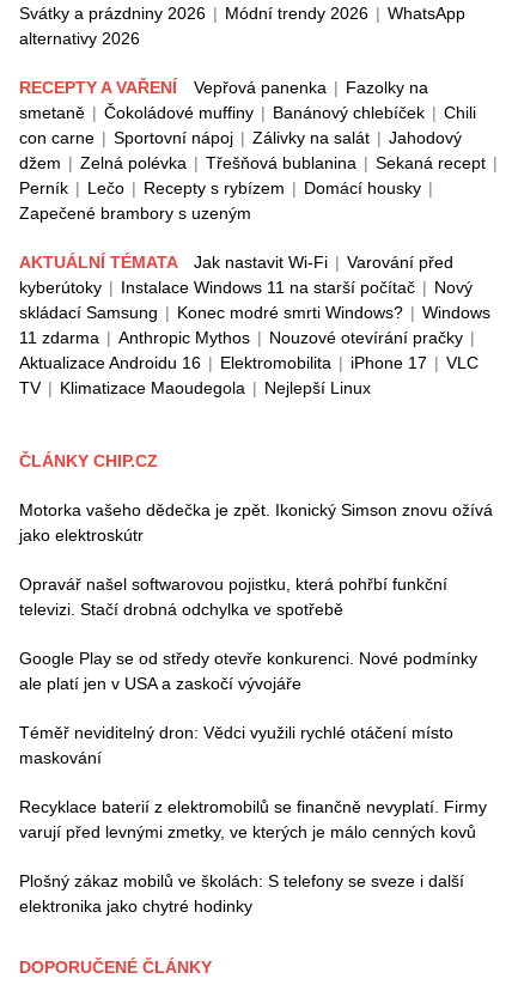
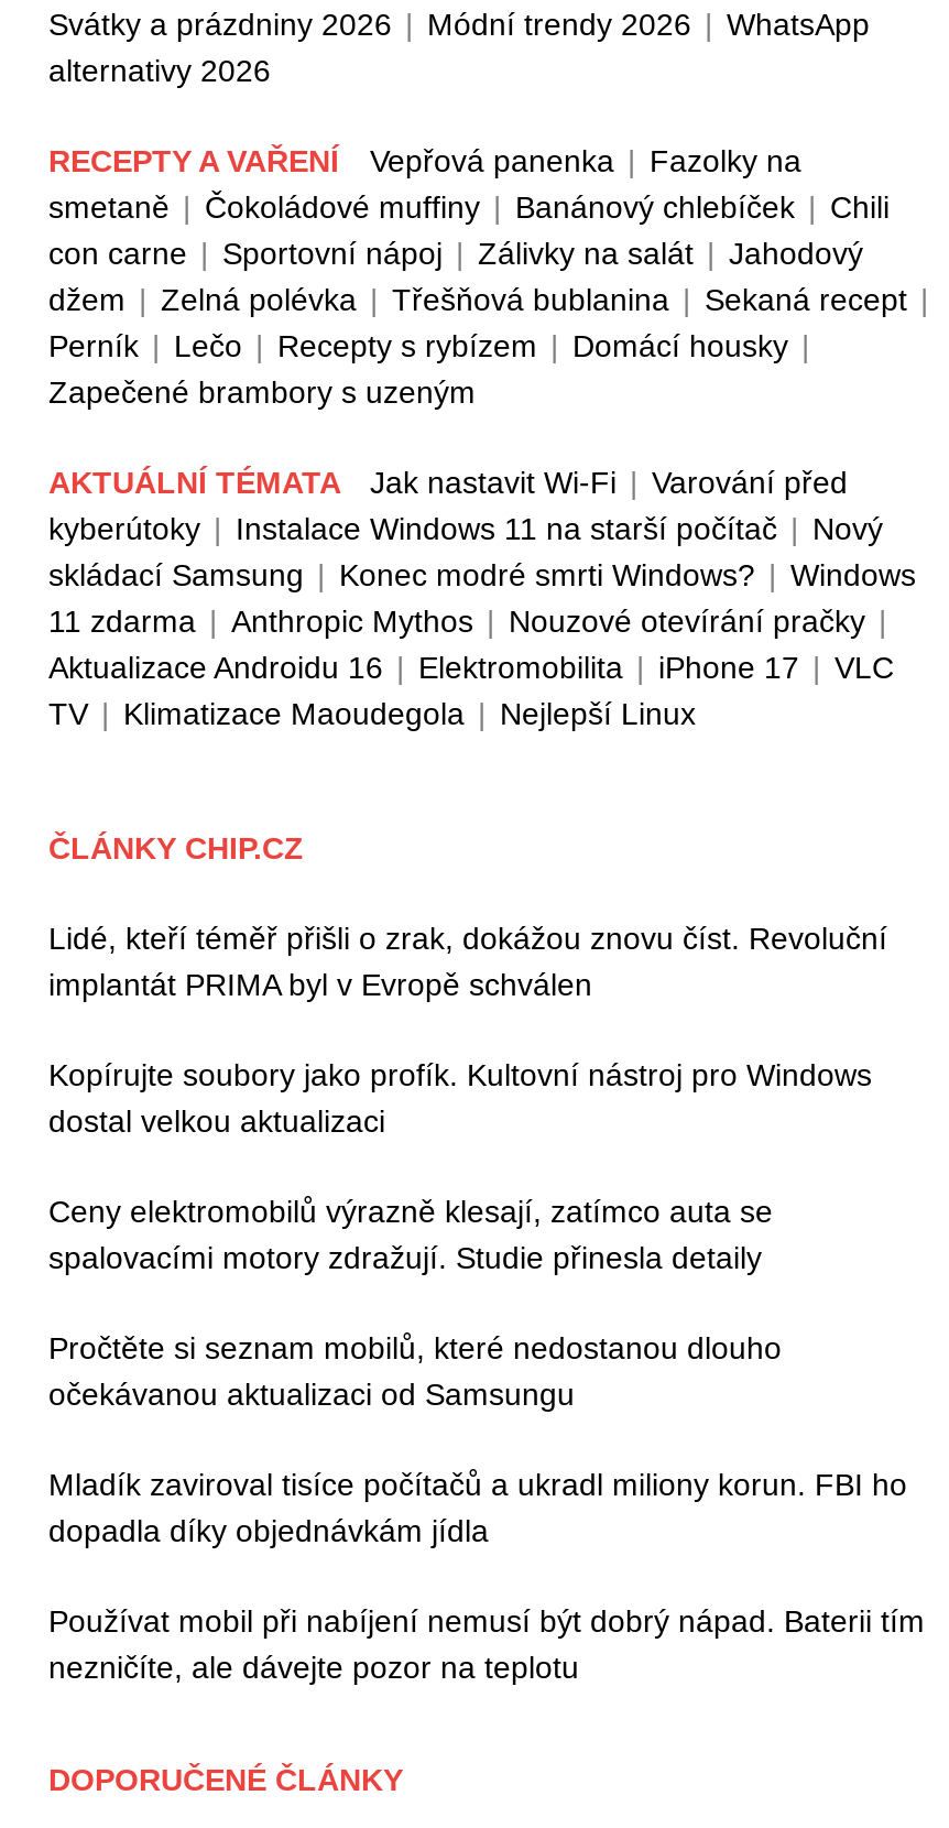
[19,501,493,545] Motorka vašeho dědečka je zpět. Ikonický Simson znovu ožívá | jako elektroskútr -> [48,921,887,1003] Lidé, kteří téměř přišli o zrak, dokážou znovu číst. Revoluční | implantát PRIMA byl v Evropě schválen
[19,575,447,619] Opravář našel softwarovou pojistku, která pohřbí funkční | televizi. Stačí drobná odchylka ve spotřebě -> [48,1058,872,1139] Kopírujte soubory jako profík. Kultovní nástroj pro Windows | dostal velkou aktualizaci
[19,649,477,693] Google Play se od středy otevře konkurenci. Nové podmínky | ale platí jen v USA a zaskočí vývojáře -> [48,1194,773,1276] Ceny elektromobilů výrazně klesají, zatímco auta se | spalovacími motory zdražují. Studie přinesla detaily
[19,723,453,767] Téměř neviditelný dron: Vědci využili rychlé otáčení místo | maskování -> [48,1331,782,1412] Pročtěte si seznam mobilů, které nedostanou dlouho | očekávanou aktualizaci od Samsungu
[19,797,487,842] Recyklace baterií z elektromobilů se finančně nevyplatí. Firmy | varují před levnými zmetky, ve kterých je málo cenných kovů -> [48,1467,907,1549] Mladík zaviroval tisíce počítačů a ukradl miliony korun. FBI ho | dopadla díky objednávkám jídla
[19,872,464,916] Plošný zákaz mobilů ve školách: S telefony se sveze i další | elektronika jako chytré hodinky -> [48,1604,925,1685] Používat mobil při nabíjení nemusí být dobrý nápad. Baterii tím | nezničíte, ale dávejte pozor na teplotu

